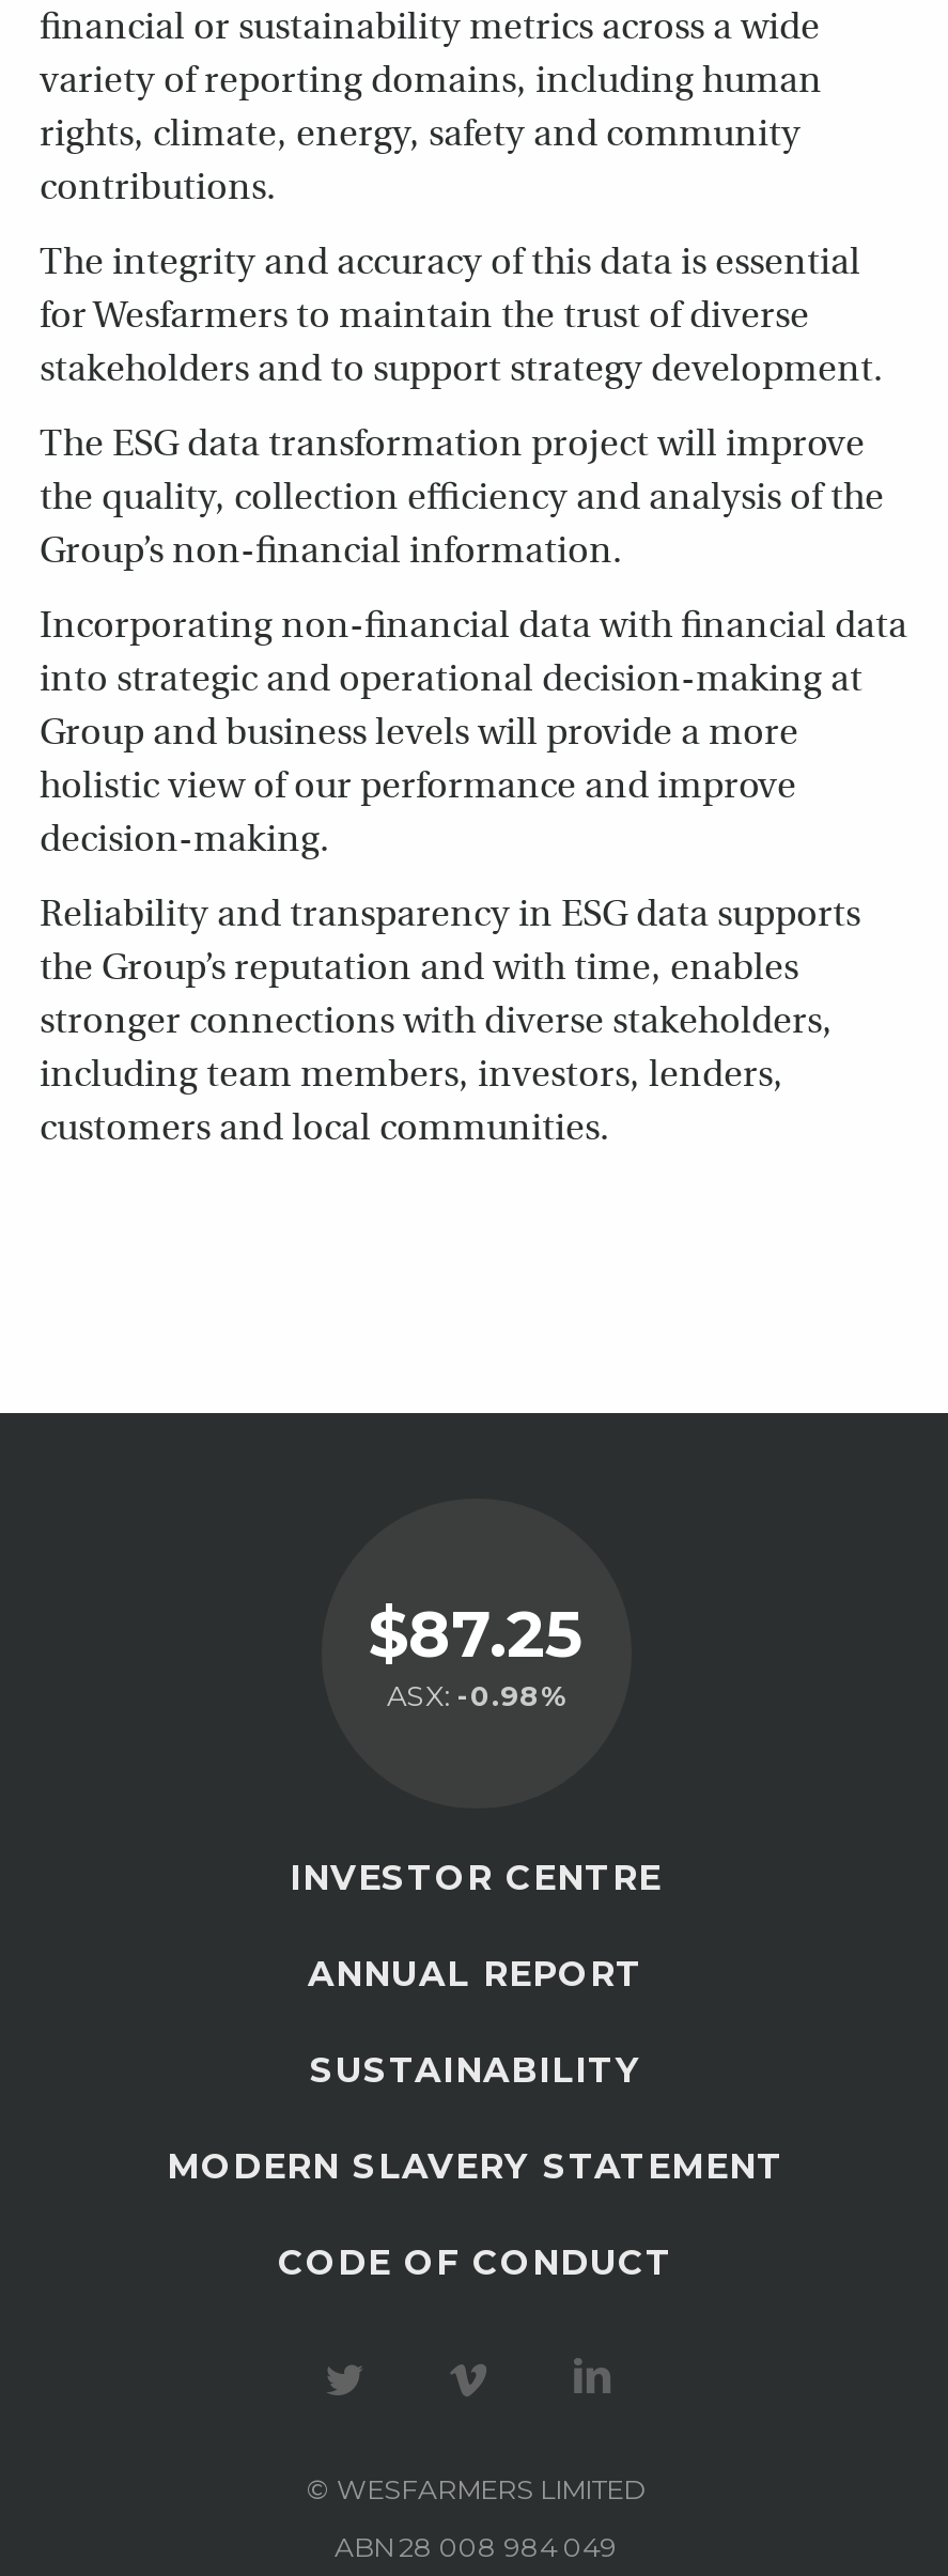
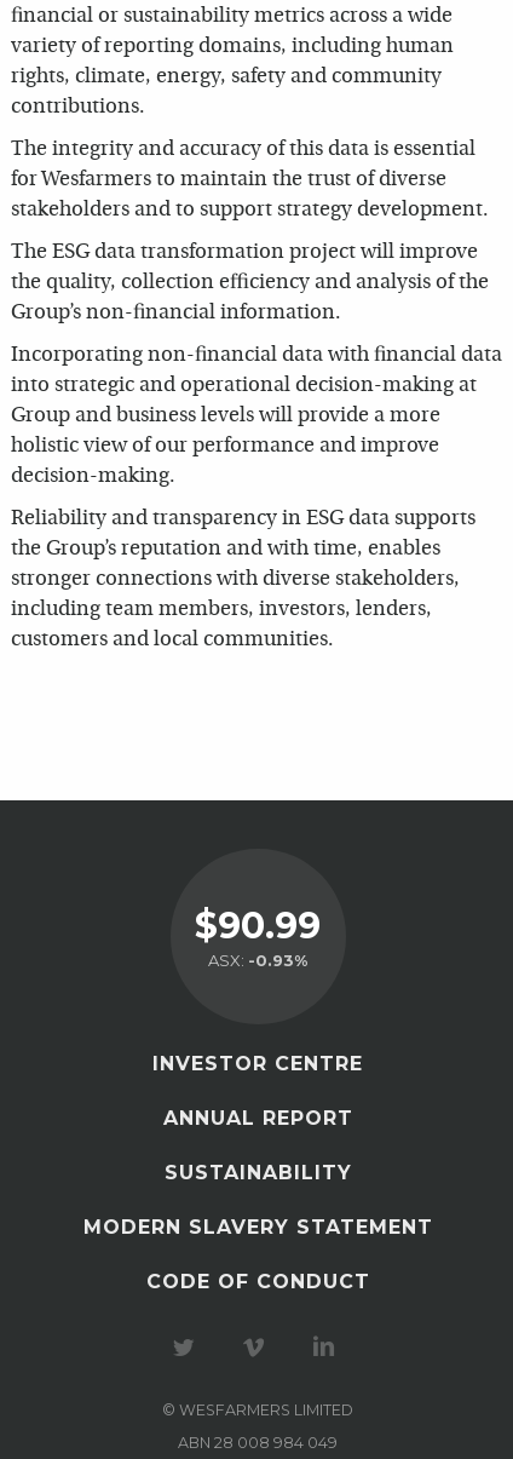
[368,1594,584,1673] $87.25 -> [195,903,321,947] $90.99
[387,1677,564,1711] ASX: -0.98% -> [208,950,307,969] ASX: -0.93%

